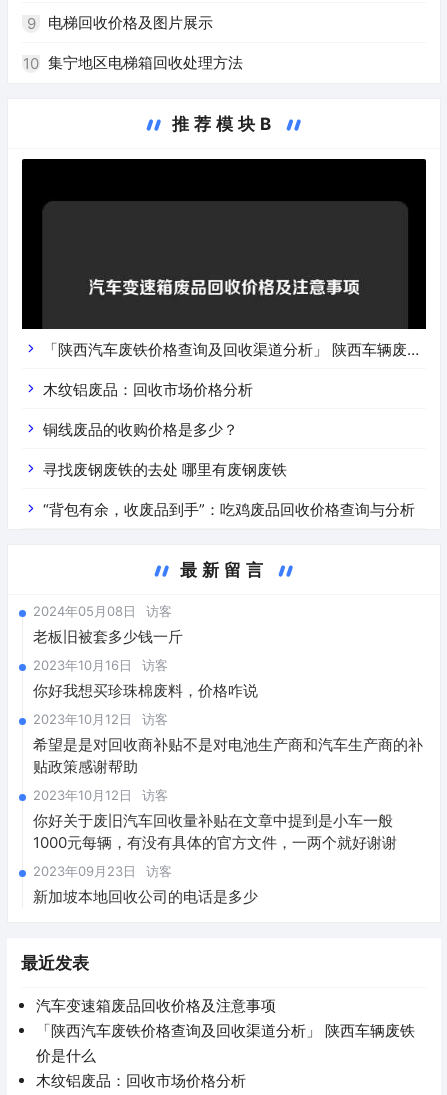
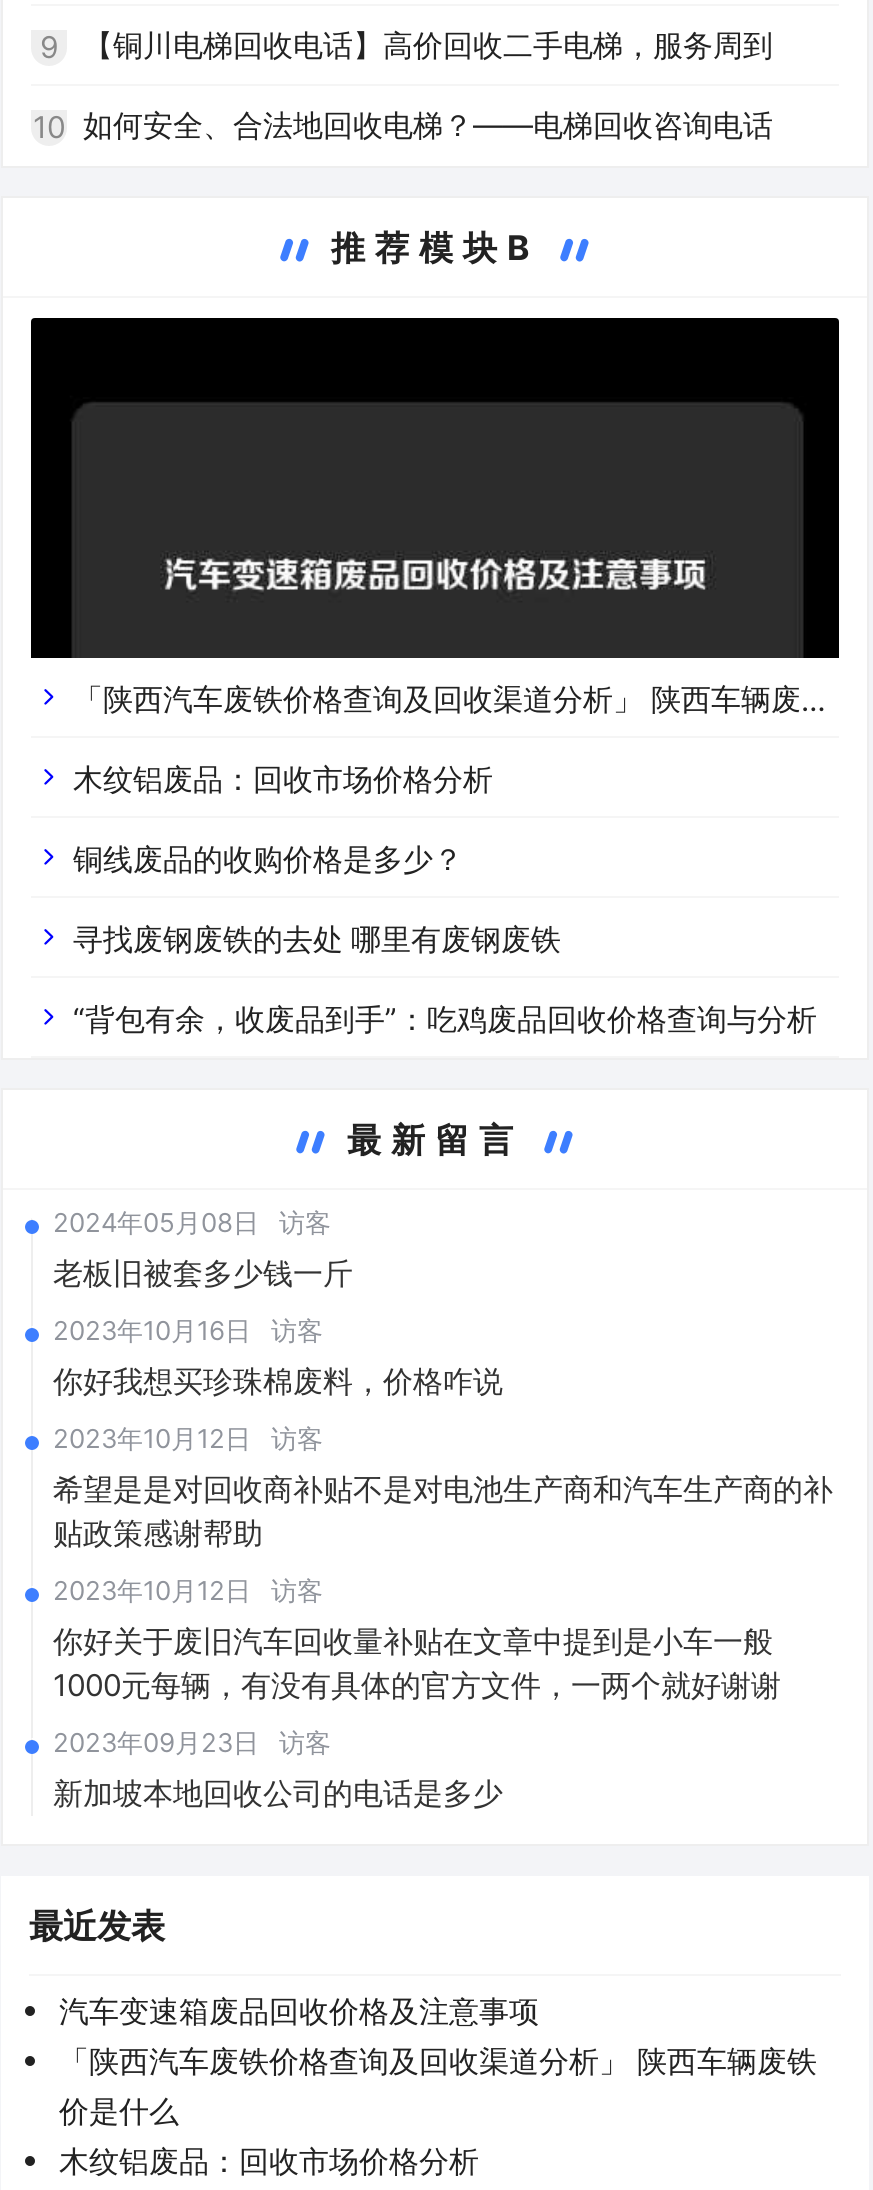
[48,13,213,32] 电梯回收价格及图片展示 -> [83,27,773,65] 【铜川电梯回收电话】高价回收二手电梯，服务周到
[23,53,243,73] 10 集宁地区电梯箱回收处理方法 -> [33,107,773,146] 10 如何安全、合法地回收电梯？——电梯回收咨询电话

